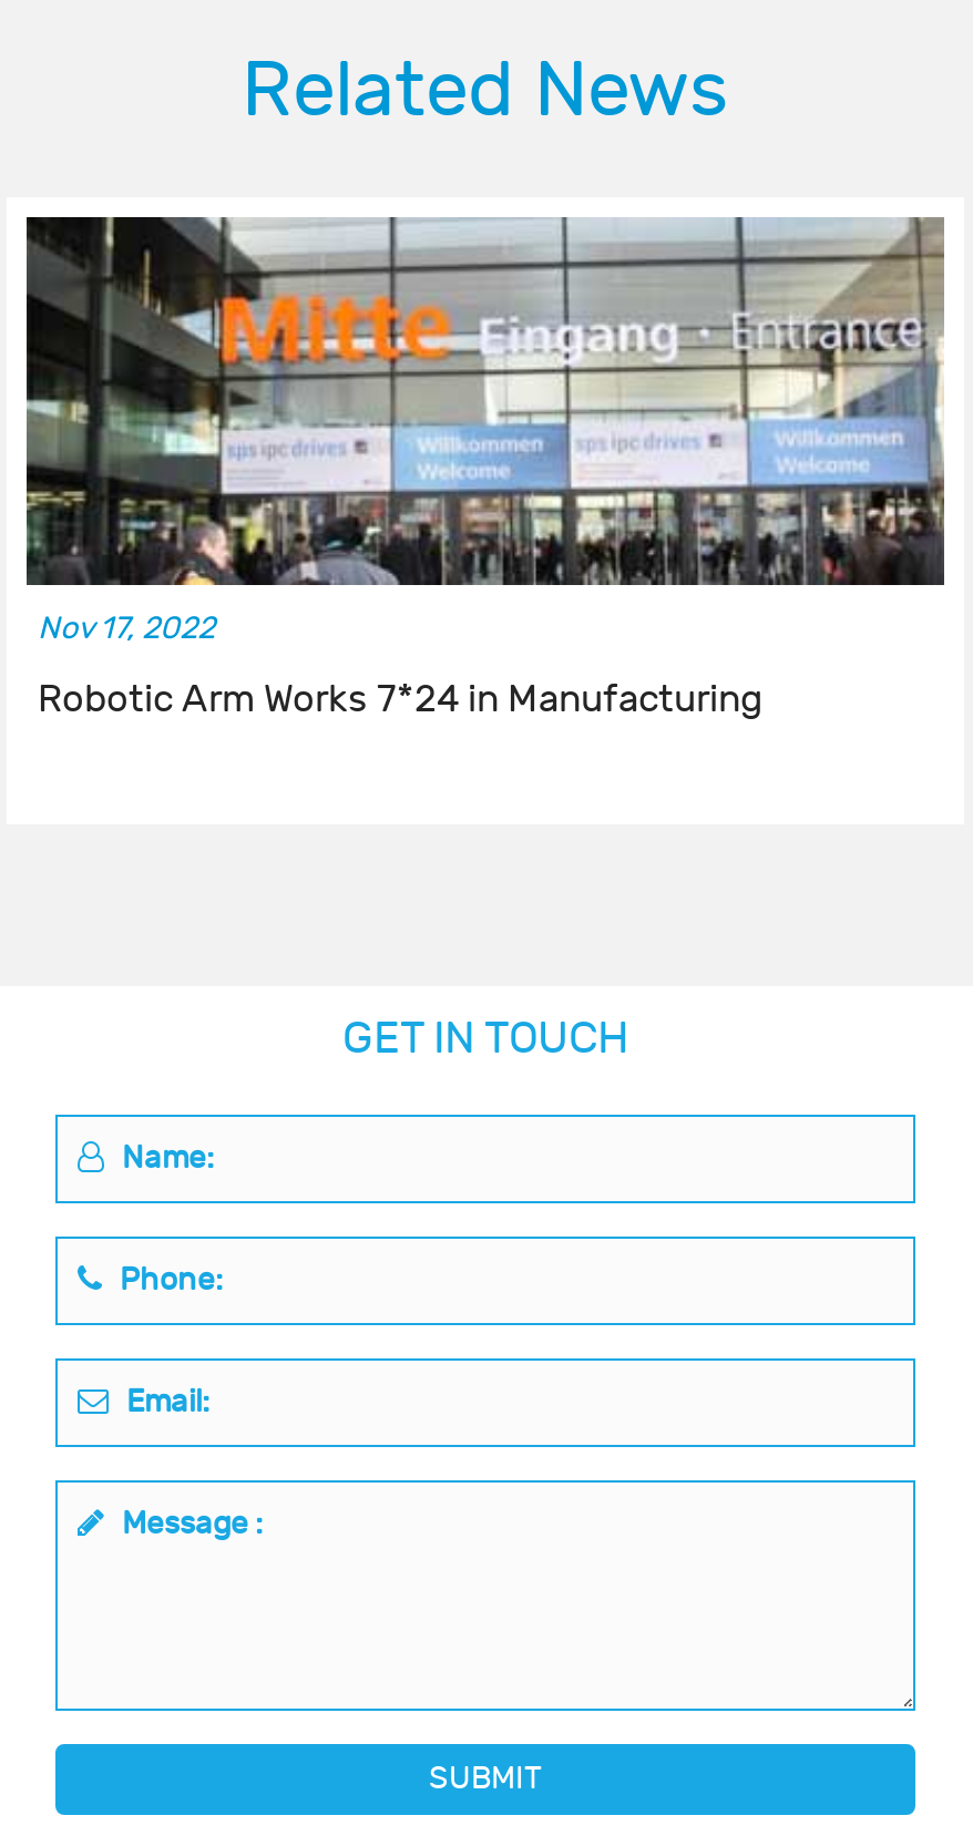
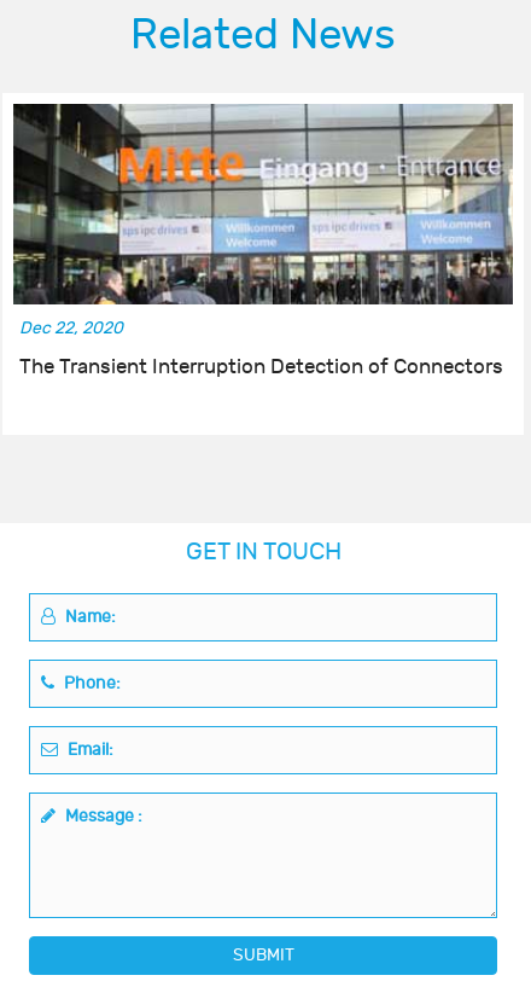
[38,610,215,648] Nov 17, 2022 -> [19,318,123,339] Dec 22, 2020
[38,679,762,723] Robotic Arm Works 7*24 in Manufacturing -> [19,356,503,380] The Transient Interruption Detection of Connectors

